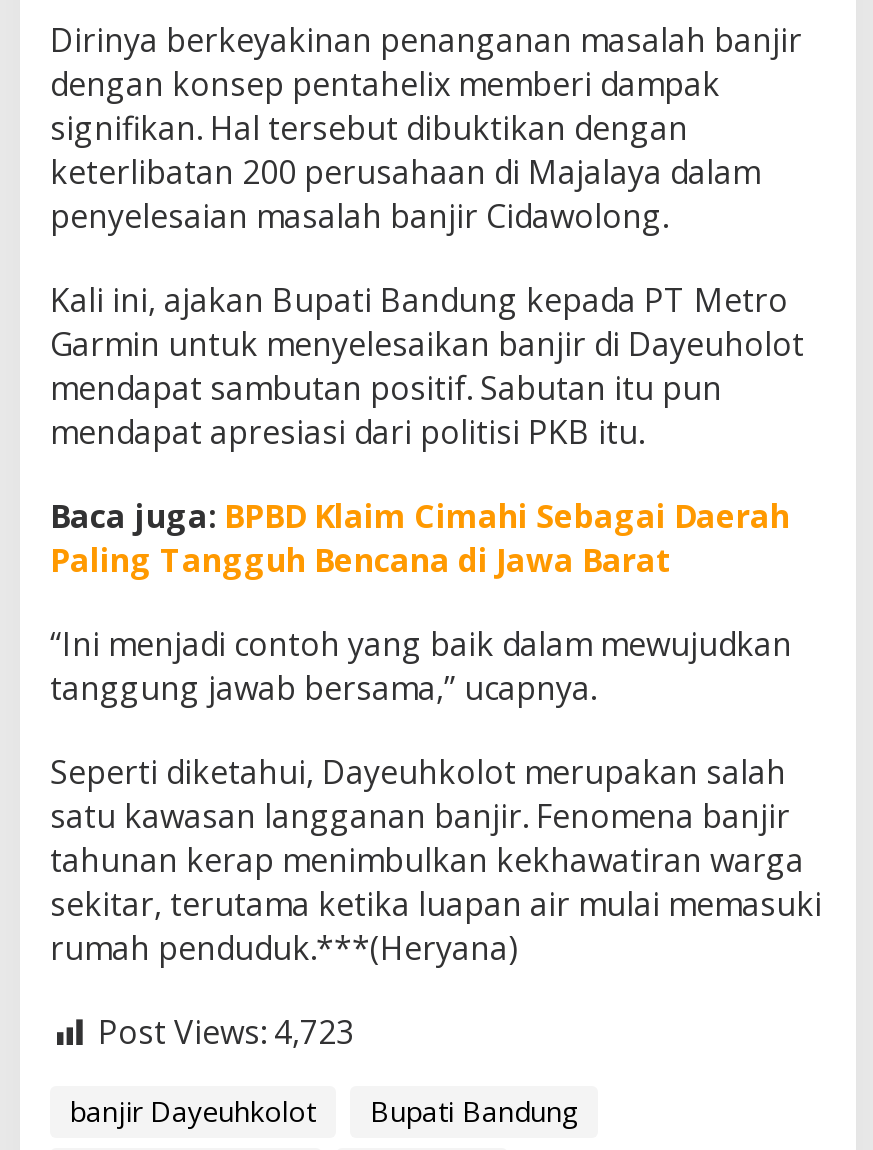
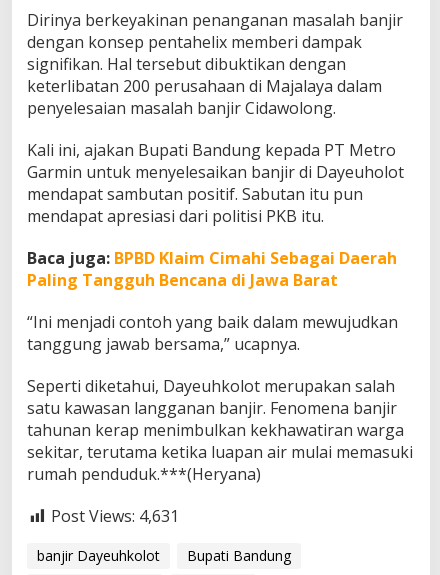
[98,1011,354,1055] Post Views: 4,723 -> [51,505,179,527] Post Views: 4,631

